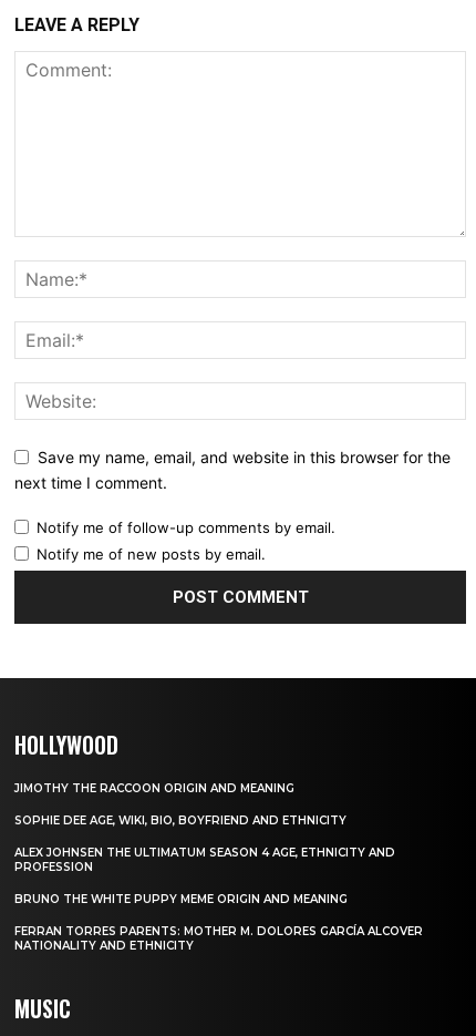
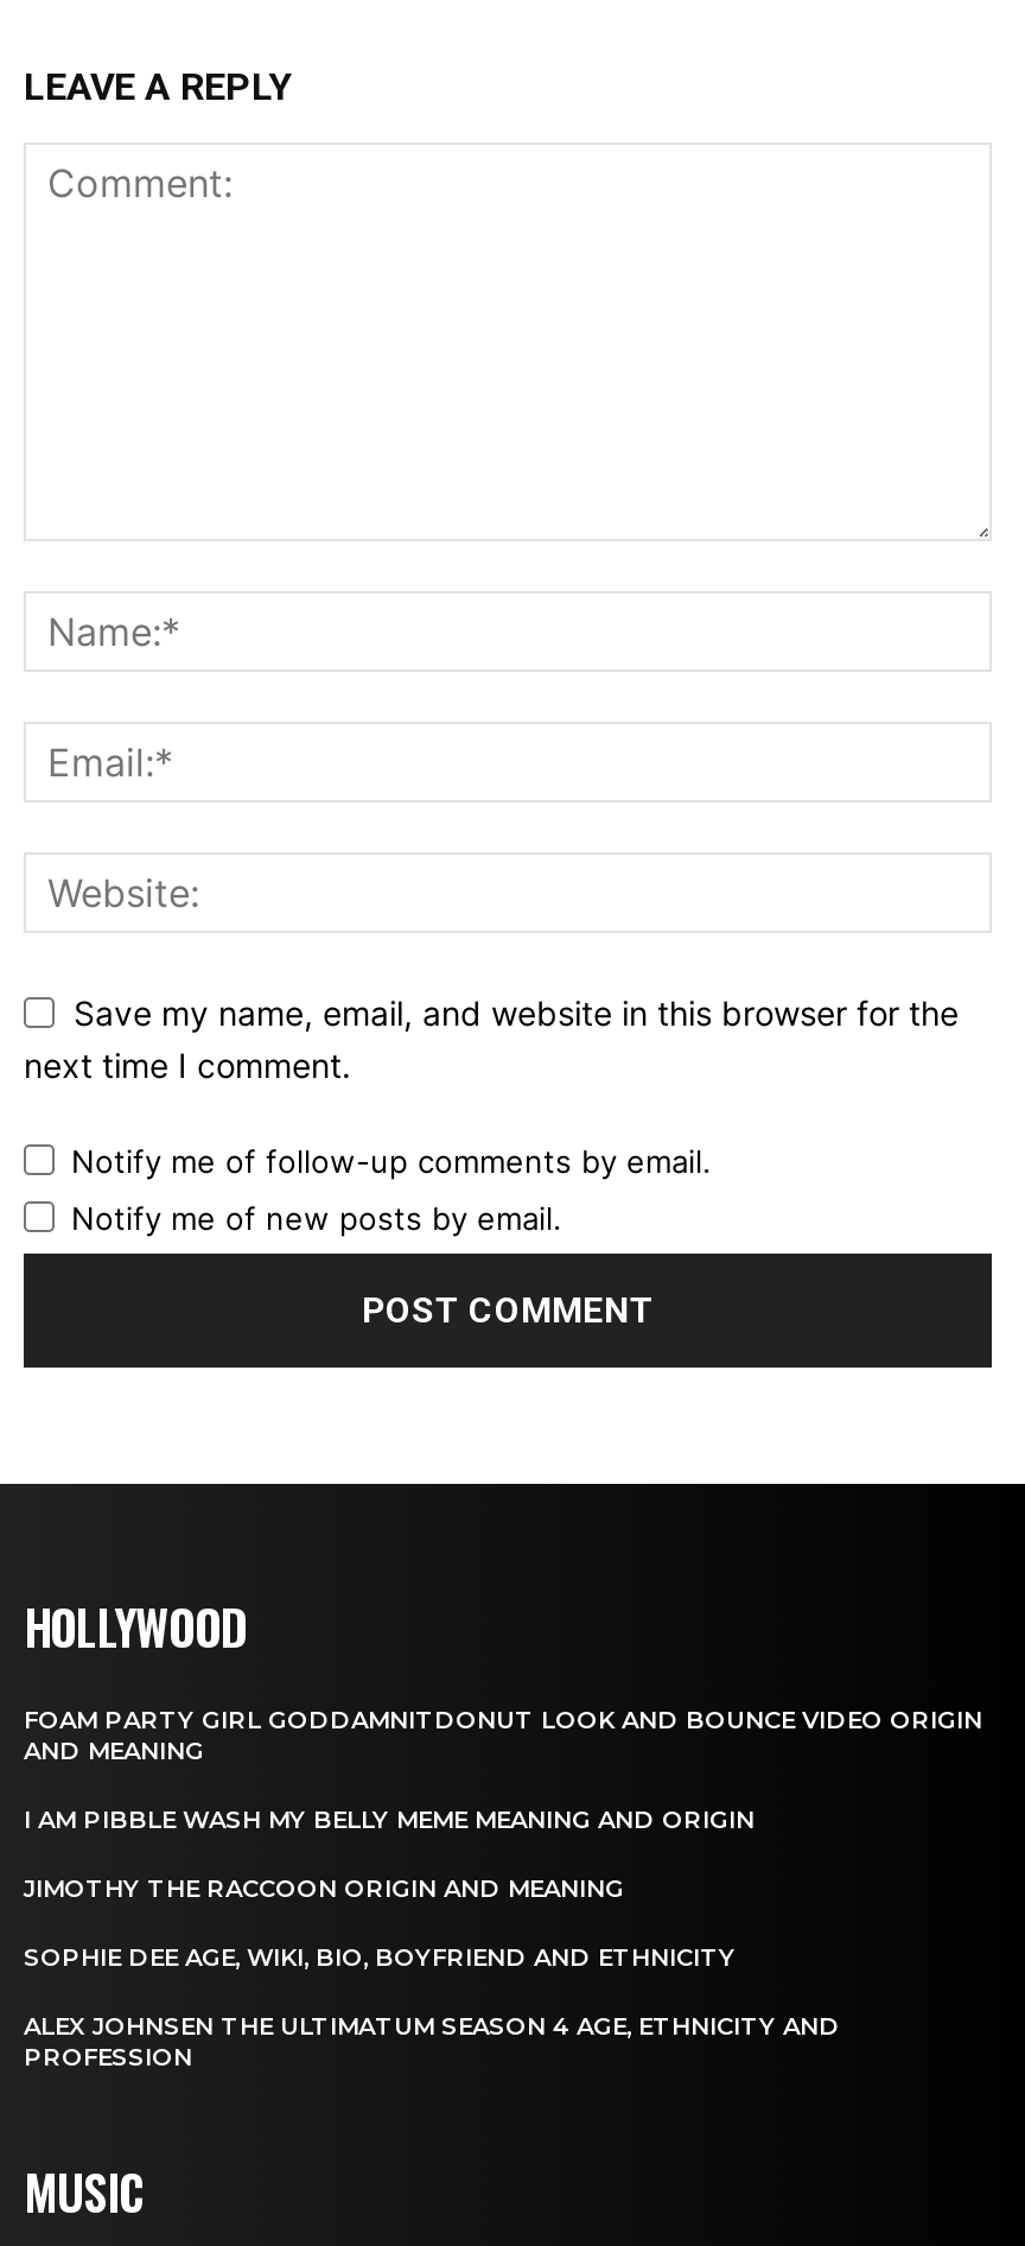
none -> [24,1706,982,1837] FOAM PARTY GIRL GODDAMNITDONUT LOOK AND BOUNCE VIDEO ORIGIN | AND MEANING | I AM PIBBLE WASH MY BELLY MEME MEANING AND ORIGIN
moved [14,781,395,874] -> [24,1875,840,2074]: JIMOTHY THE RACCOON ORIGIN AND MEANING | SOPHIE DEE AGE, WIKI, BIO, BOYFRIEND AND ETHNICITY | ALEX JOHNSEN THE ULTIMATUM SEASON 4 AGE, ETHNICITY AND | PROFESSION
[14,892,423,952] BRUNO THE WHITE PUPPY MEME ORIGIN AND MEANING | FERRAN TORRES PARENTS: MOTHER M. DOLORES GARCÍA ALCOVER | NATIONALITY AND ETHNICITY -> none

